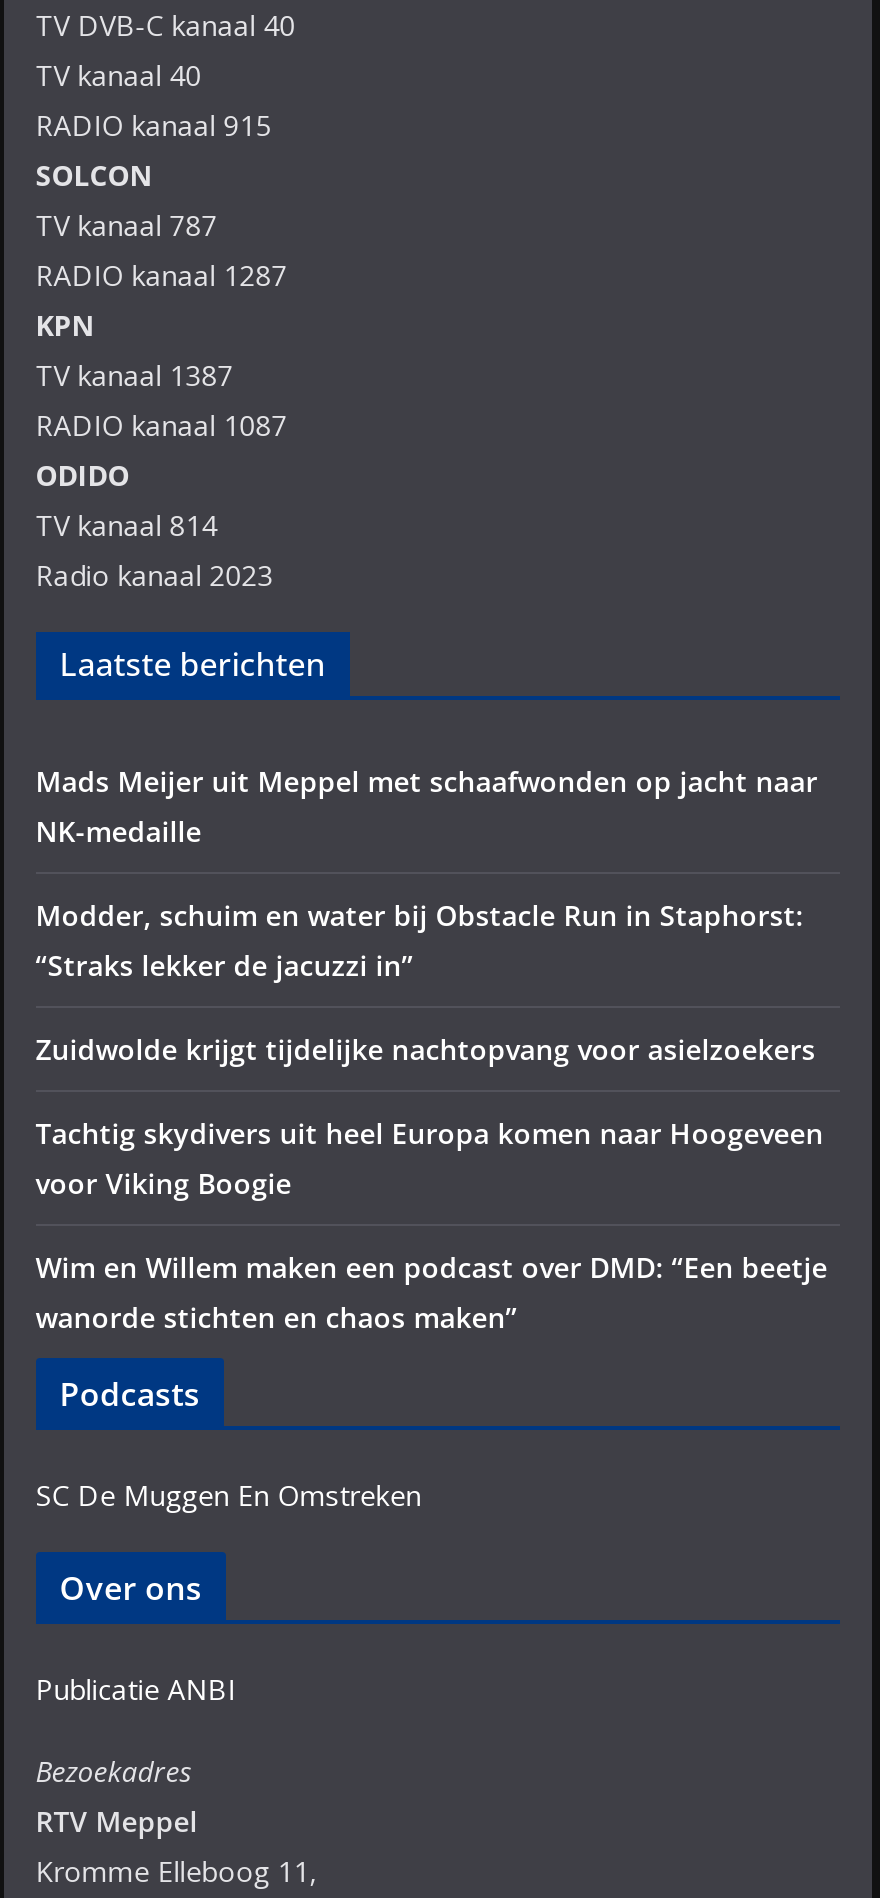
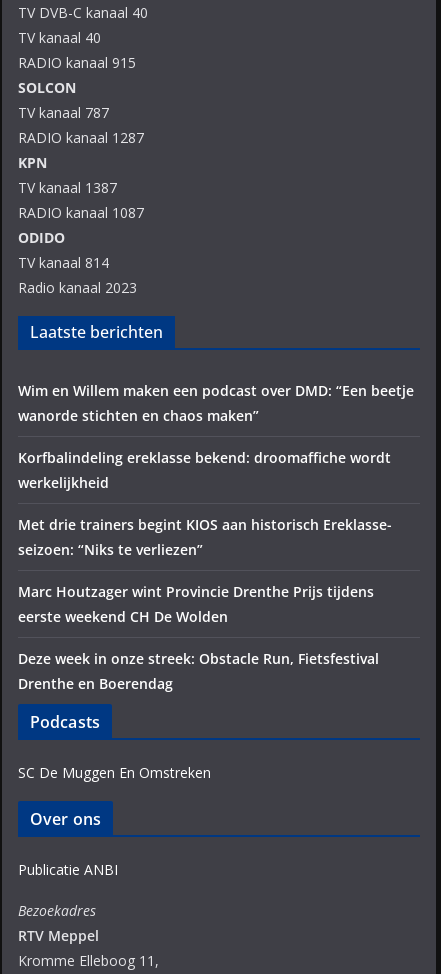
[35,762,823,1202] Mads Meijer uit Meppel met schaafwonden op jacht naar | NK-medaille | Modder, schuim en water bij Obstacle Run in Staphorst: | “Straks lekker de jacuzzi in” | Zuidwolde krijgt tijdelijke nachtopvang voor asielzoekers | Tachtig skydivers uit heel Europa komen naar Hoogeveen | voor Viking Boogie -> none
moved [35,1248,827,1336] -> [18,381,414,425]: Wim en Willem maken een podcast over DMD: “Een beetje | wanorde stichten en chaos maken”
none -> [18,448,392,693] Korfbalindeling ereklasse bekend: droomaffiche wordt | werkelijkheid | Met drie trainers begint KIOS aan historisch Ereklasse- | seizoen: “Niks te verliezen” | Marc Houtzager wint Provincie Drenthe Prijs tijdens | eerste weekend CH De Wolden | Deze week in onze streek: Obstacle Run, Fietsfestival | Drenthe en Boerendag

